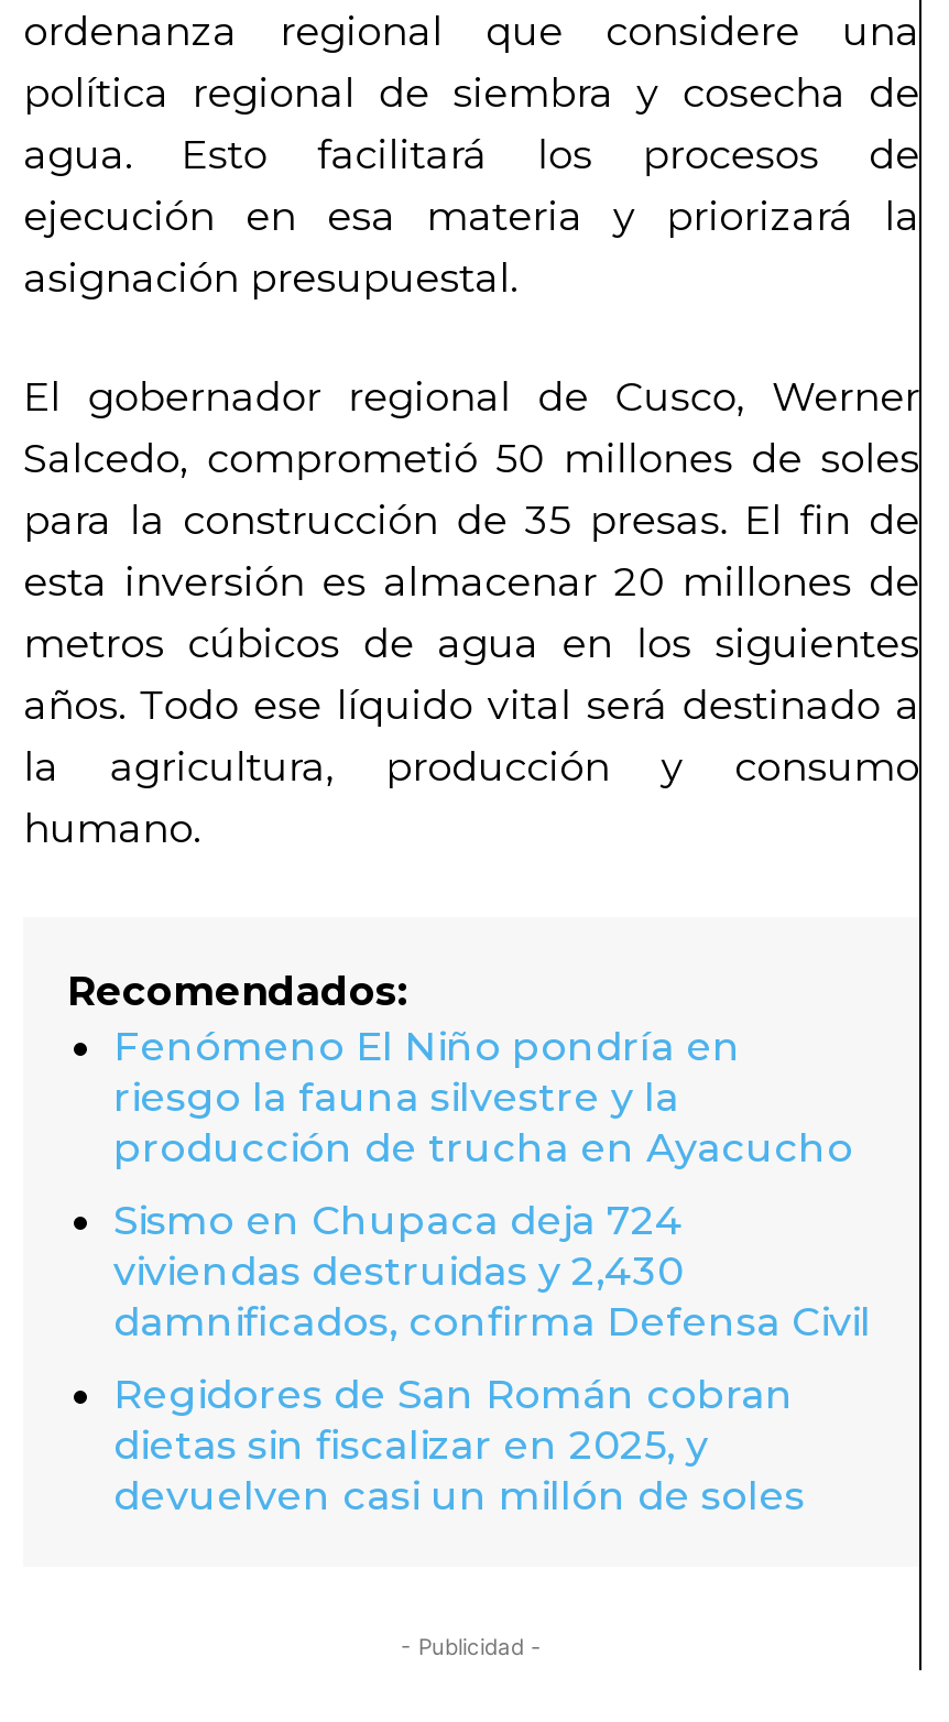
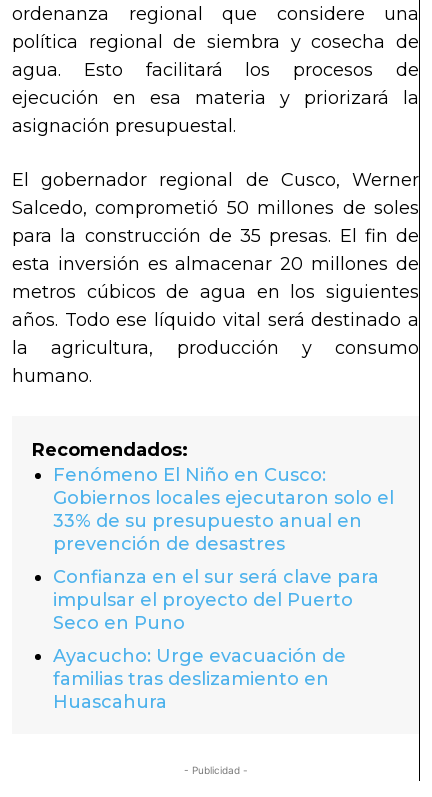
[113,1022,853,1172] Fenómeno El Niño pondría en | riesgo la fauna silvestre y la | producción de trucha en Ayacucho -> [53,464,394,555] Fenómeno El Niño en Cusco: | Gobiernos locales ejecutaron solo el | 33% de su presupuesto anual en | prevención de desastres
[113,1196,871,1346] Sismo en Chupaca deja 724 | viviendas destruidas y 2,430 | damnificados, confirma Defensa Civil -> [53,566,379,634] Confianza en el sur será clave para | impulsar el proyecto del Puerto | Seco en Puno
[113,1370,805,1520] Regidores de San Román cobran | dietas sin fiscalizar en 2025, y | devuelven casi un millón de soles -> [53,645,346,713] Ayacucho: Urge evacuación de | familias tras deslizamiento en | Huascahura

